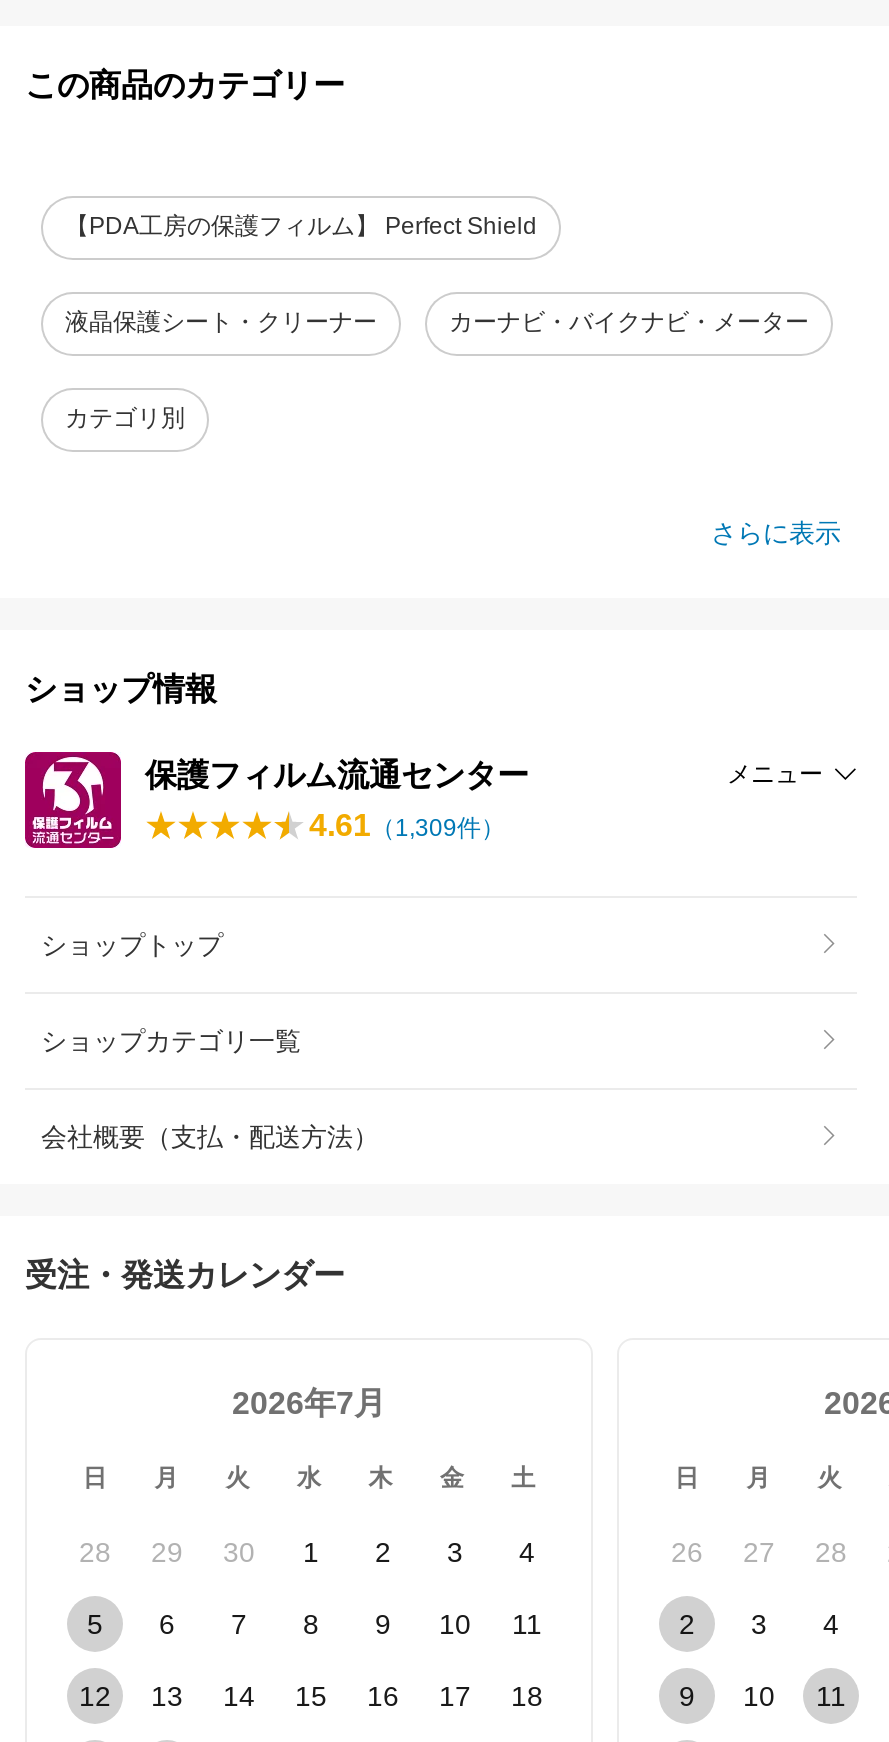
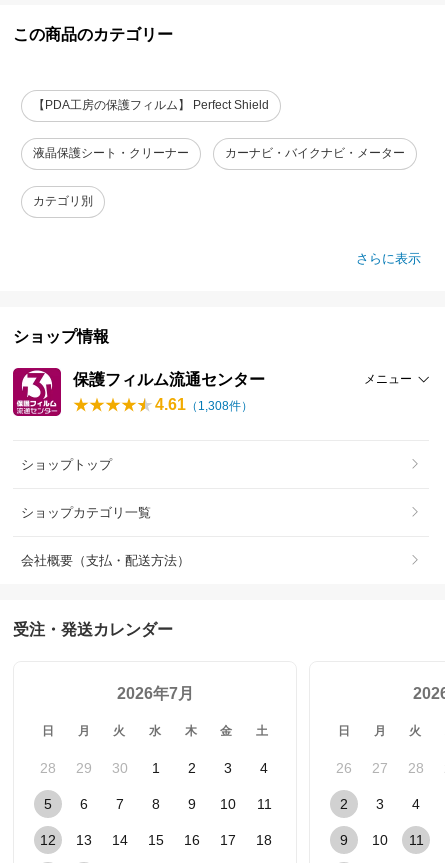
[309,807,505,841] 4.61（1,309件） -> [155,396,253,413] 4.61（1,308件）

